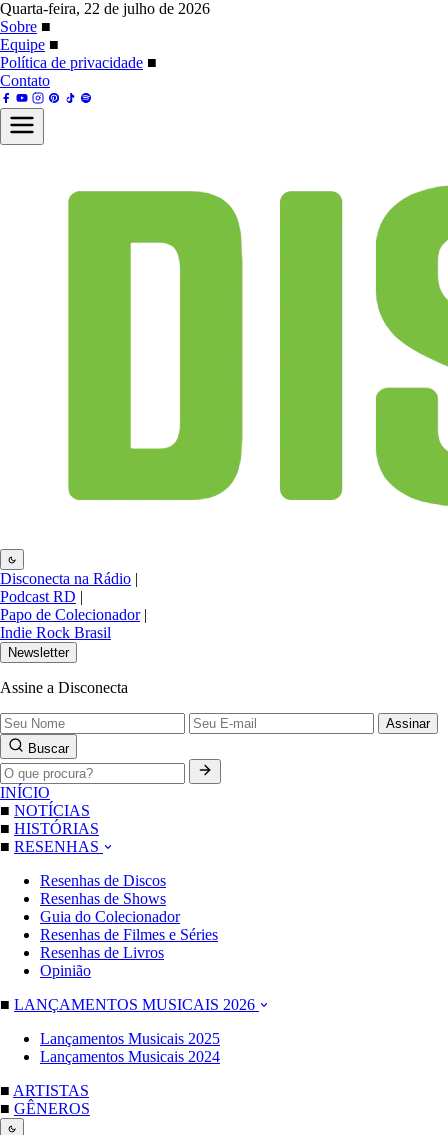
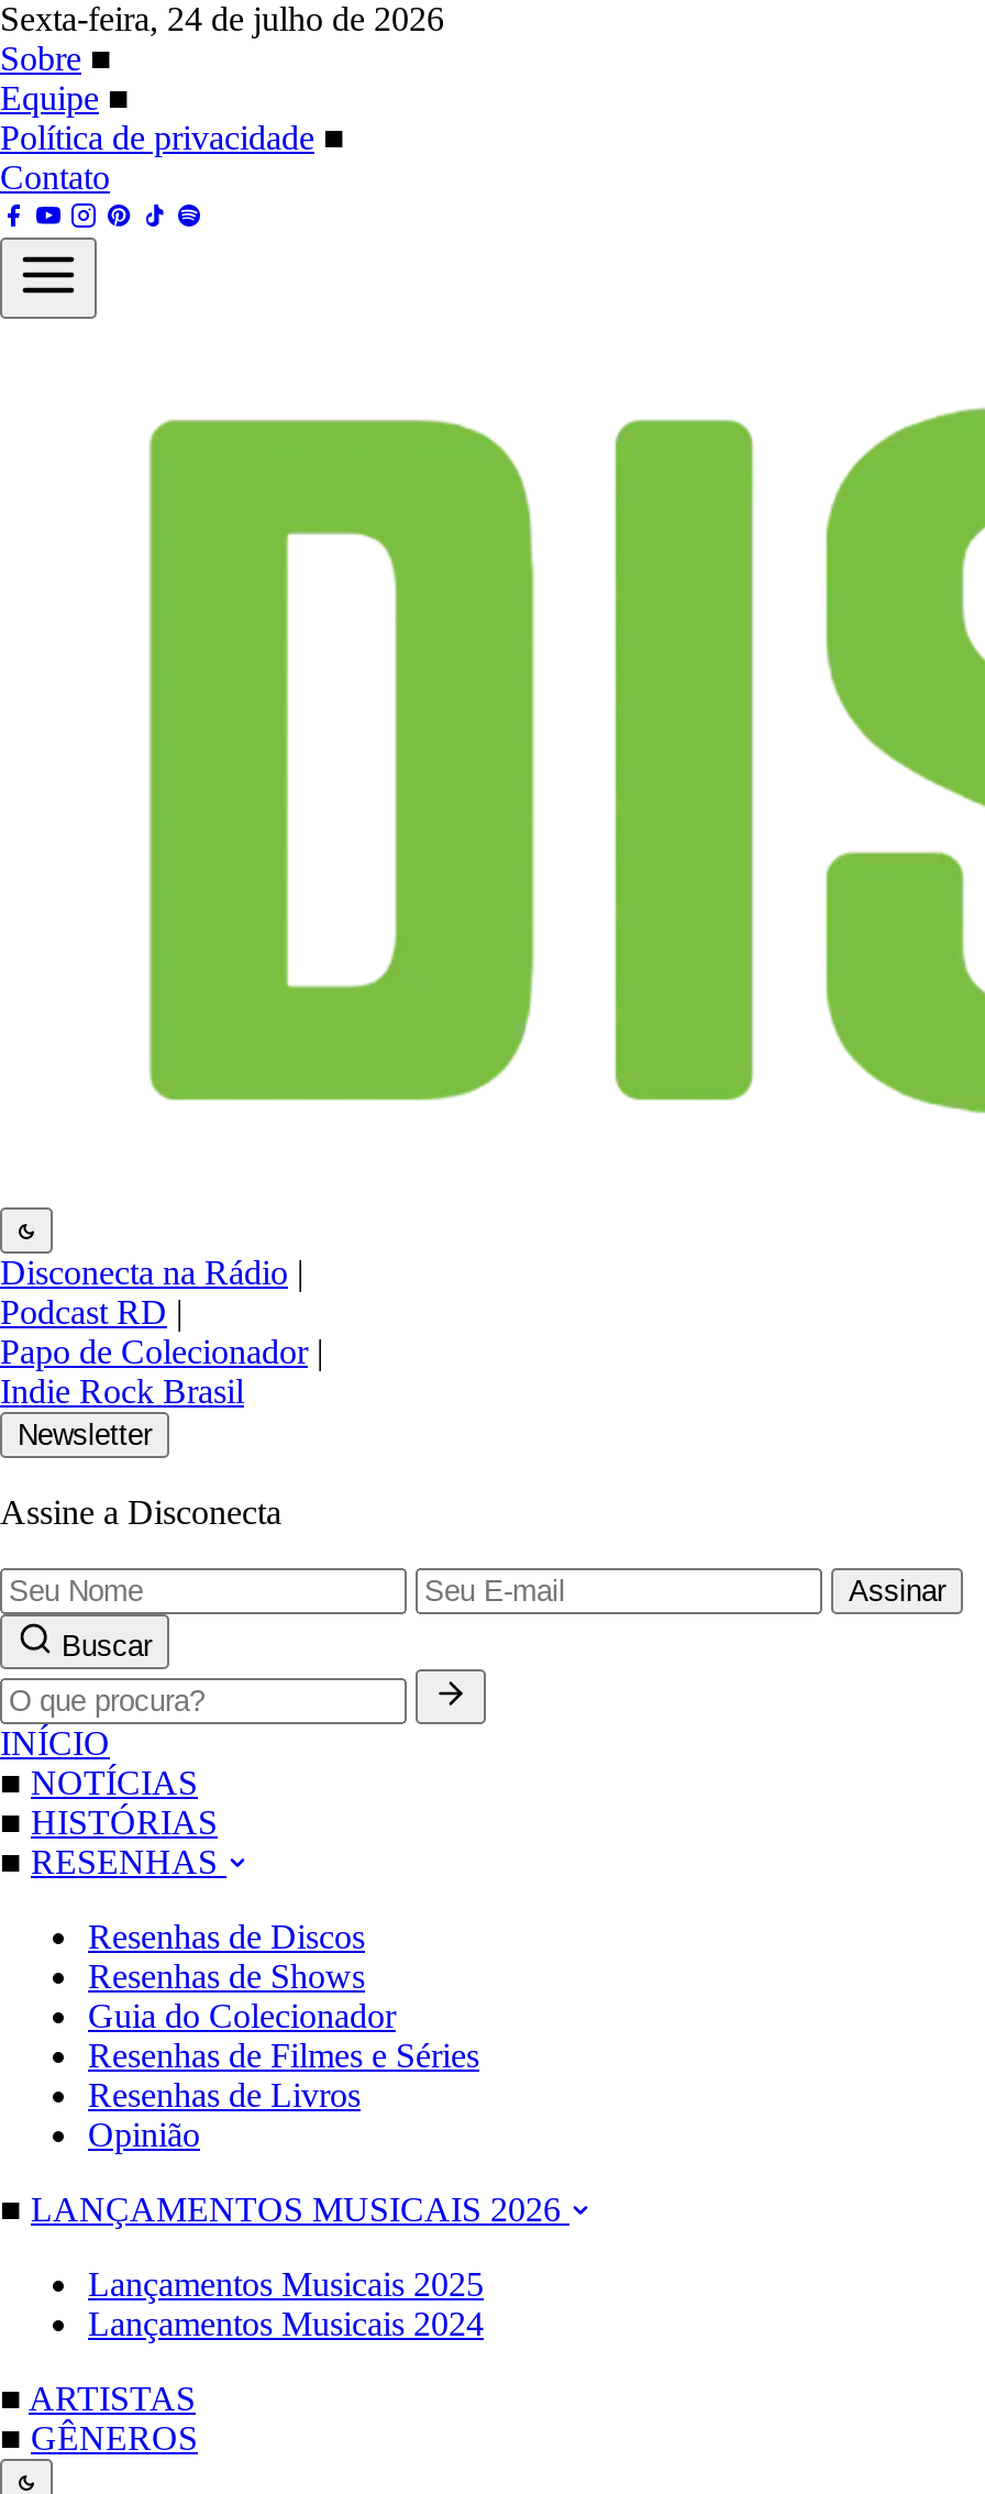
[0,0,210,17] Quarta-feira, 22 de julho de 2026 -> [0,0,444,37] Sexta-feira, 24 de julho de 2026

